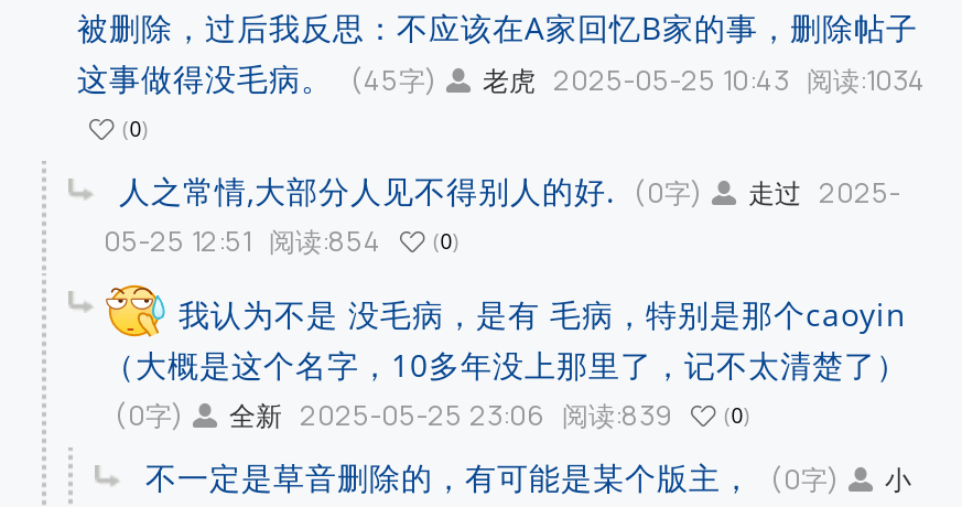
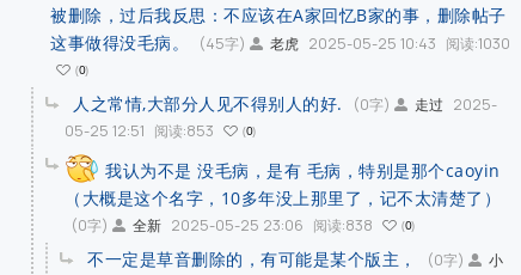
[77,57,926,99] 这事做得没毛病。 (45字) 老虎 2025-05-25 10:43 阅读:1034 -> [50,31,510,54] 这事做得没毛病。 (45字) 老虎 2025-05-25 10:43 阅读:1030
[104,223,452,260] 05-25 12:51 阅读:854 0 -> [65,121,252,141] 05-25 12:51 阅读:853 0
[115,397,743,434] (0字) 全新 2025-05-25 23:06 阅读:839 0 -> [71,215,411,236] (0字) 全新 2025-05-25 23:06 阅读:838 0

